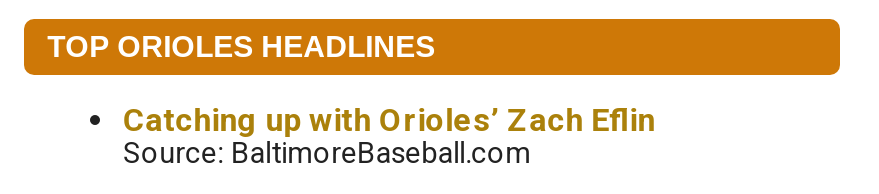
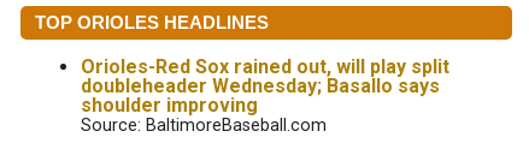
[123,101,655,139] Catching up with Orioles’ Zach Eflin -> [80,55,449,117] Orioles-Red Sox rained out, will play split | doubleheader Wednesday; Basallo says | shoulder improving

